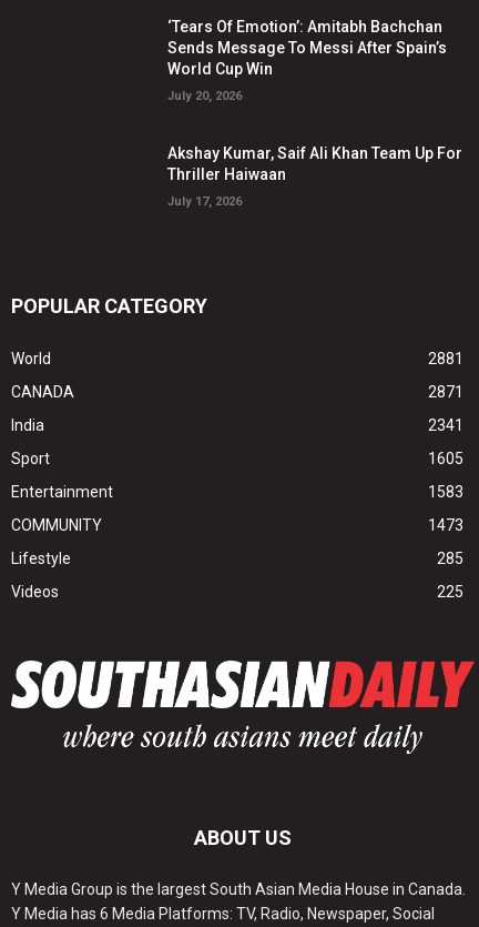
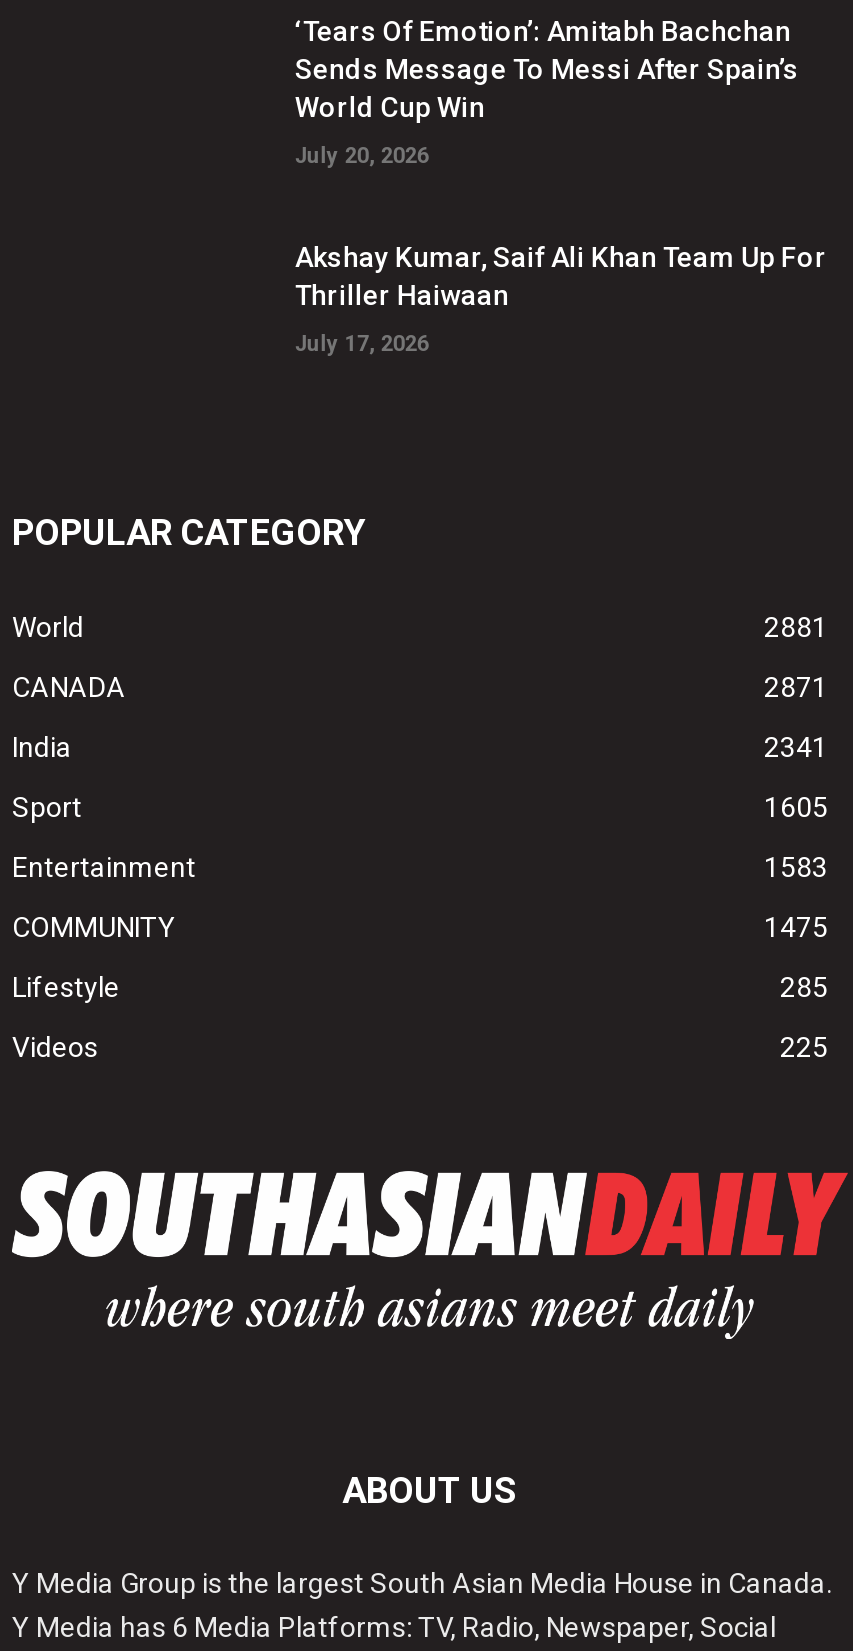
[428,516,463,534] 1473 -> [764,911,828,943] 1475

